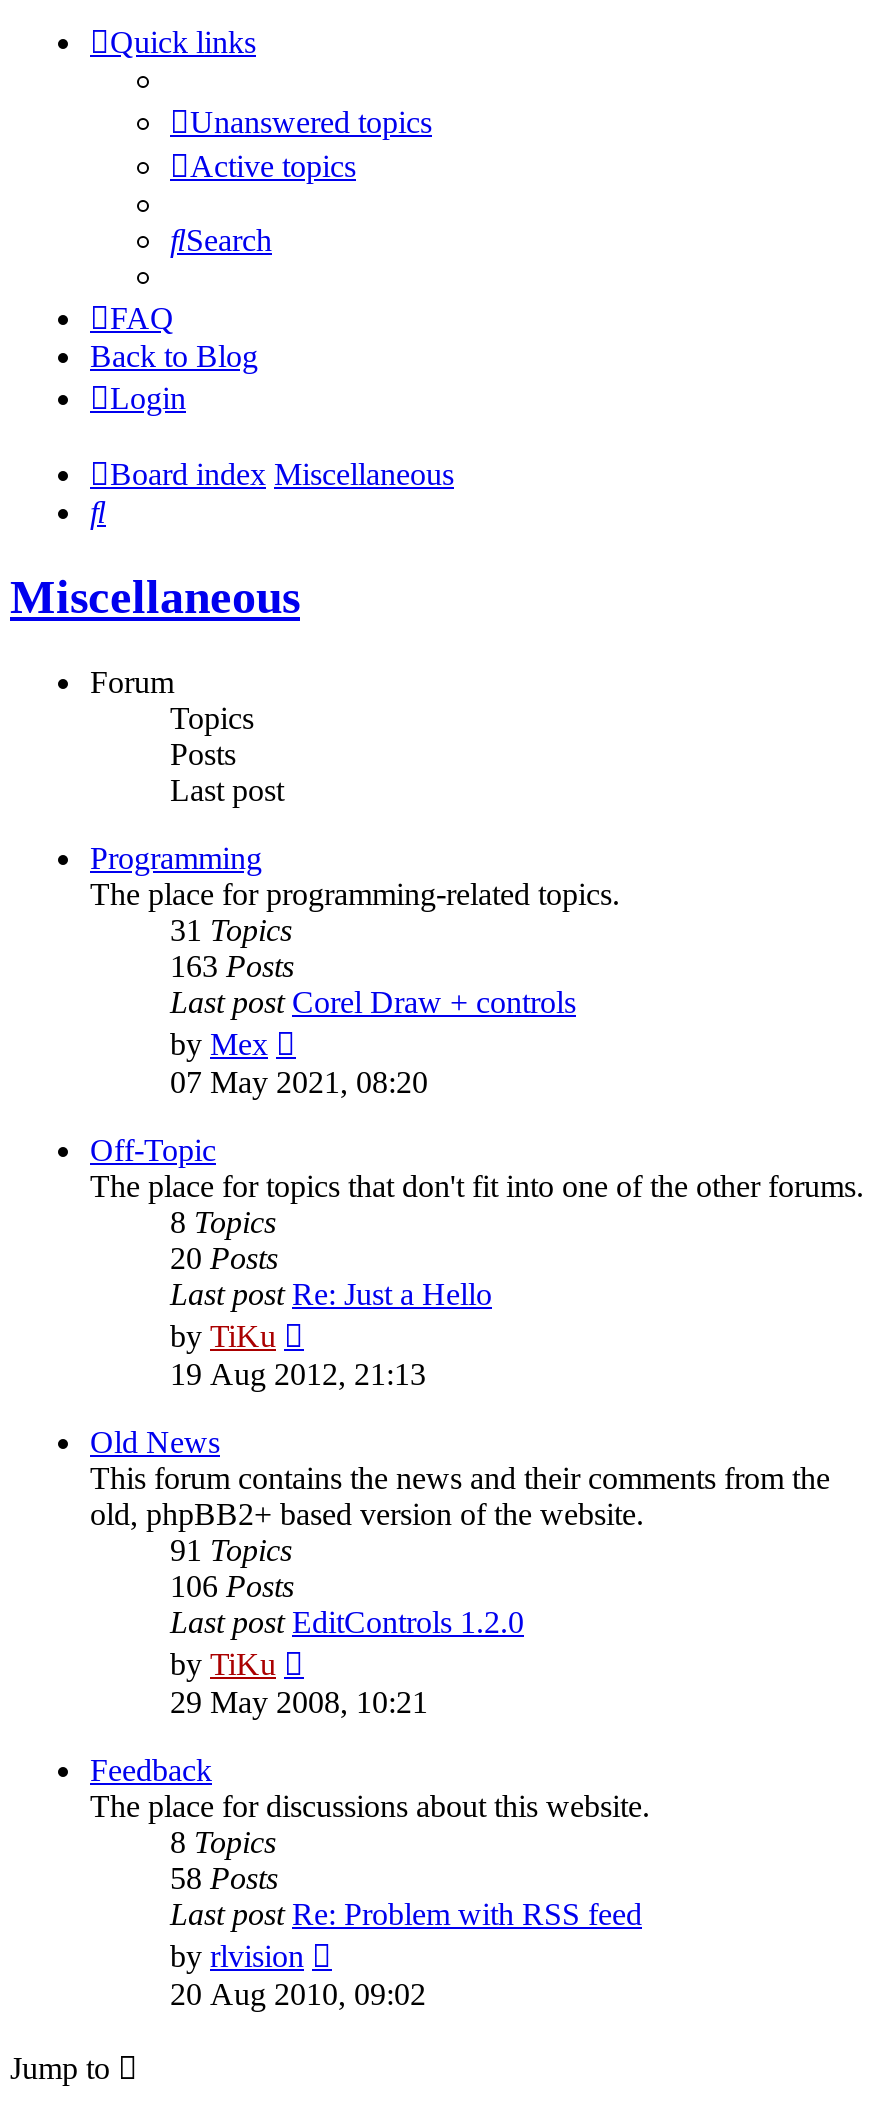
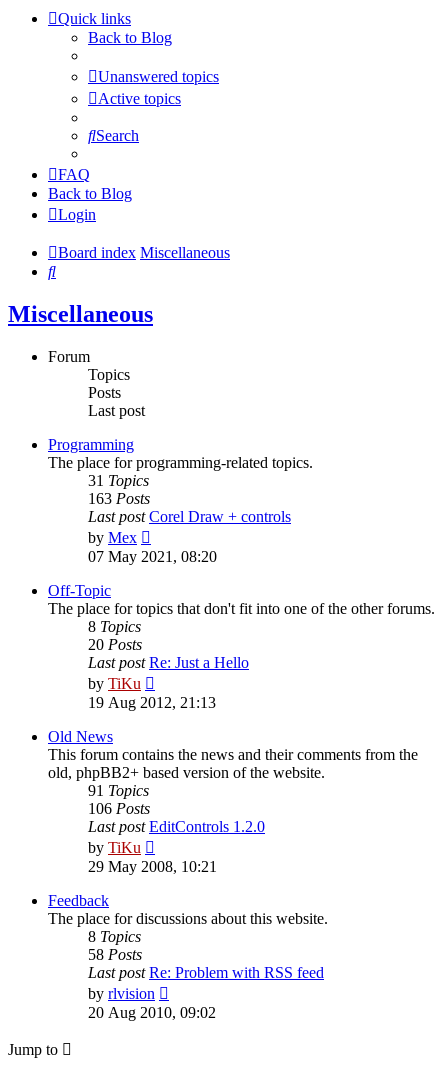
none -> [88,29,172,46] Back to Blog

